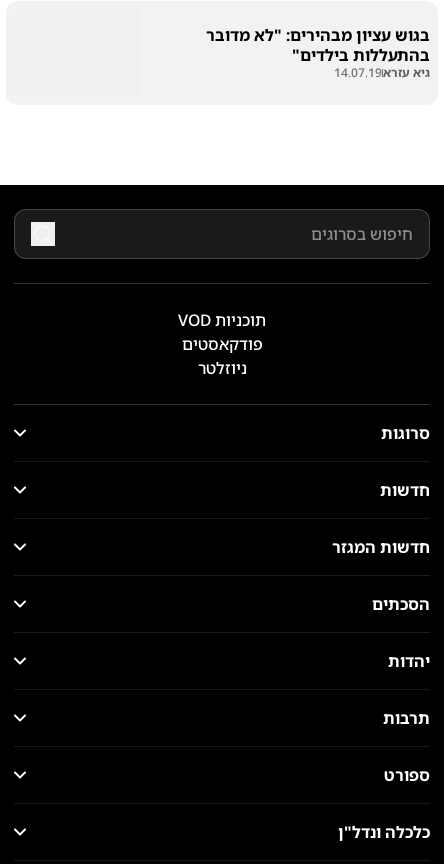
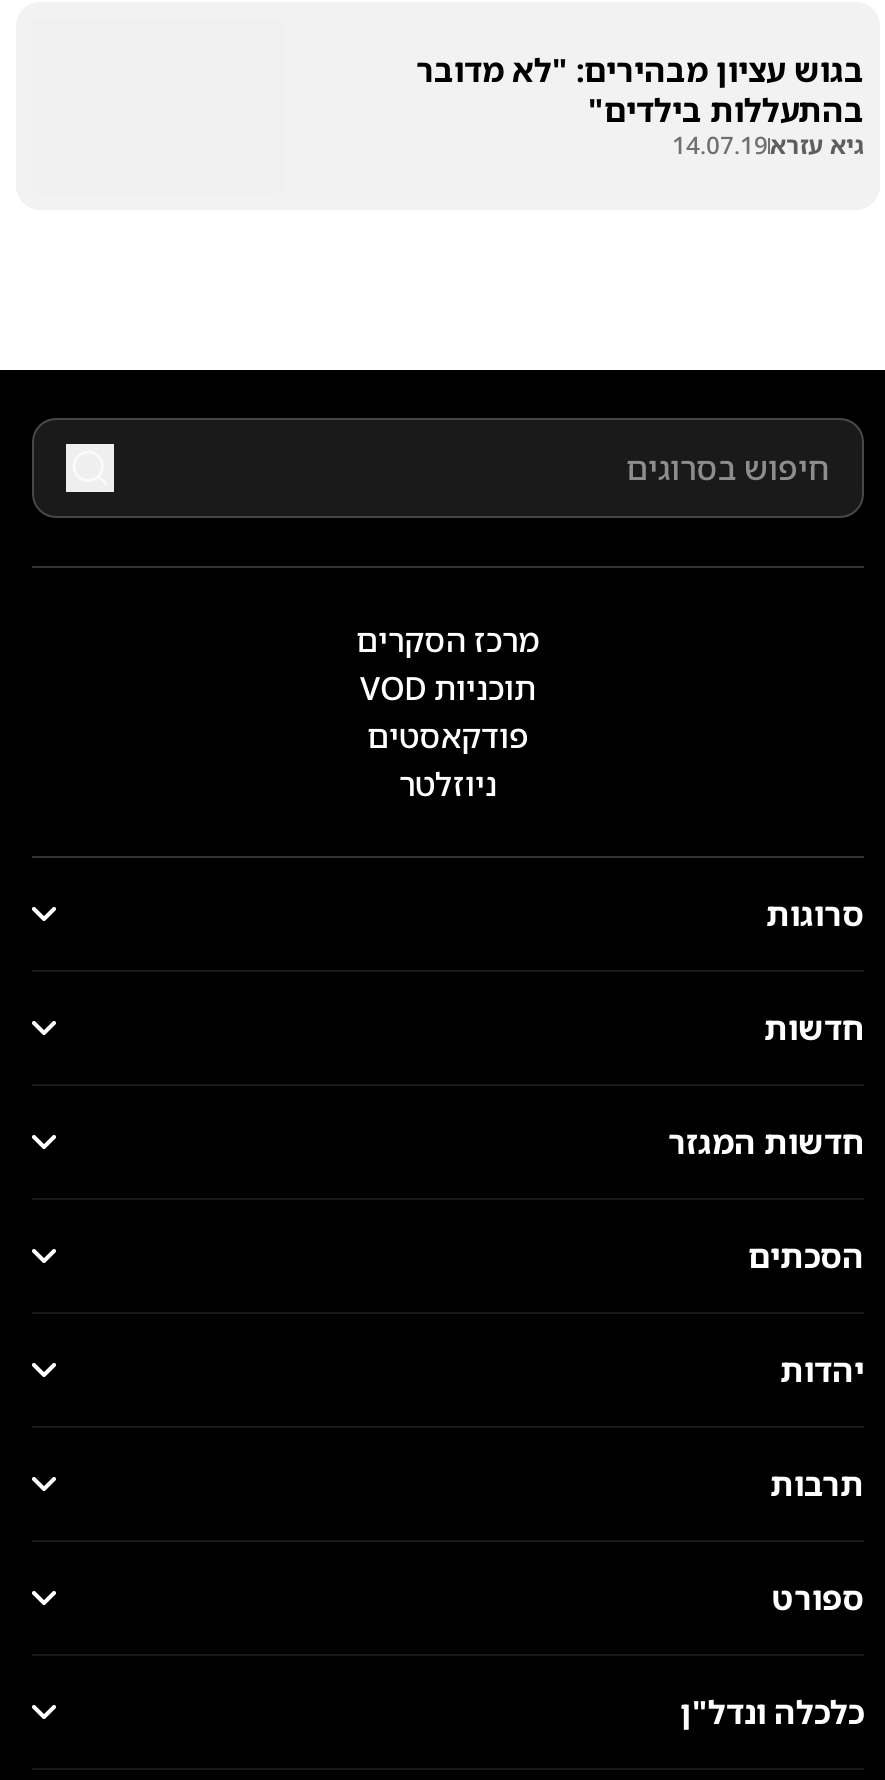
none -> [356,618,540,662] מרכז הסקרים

